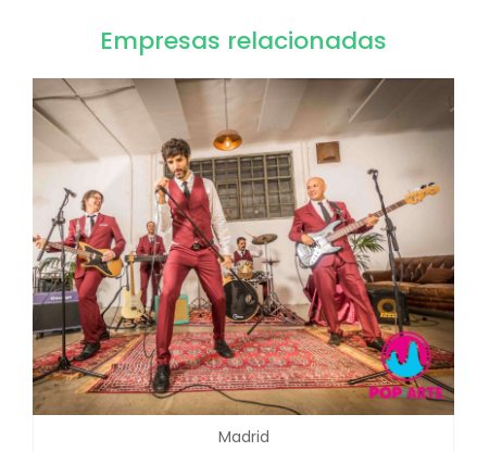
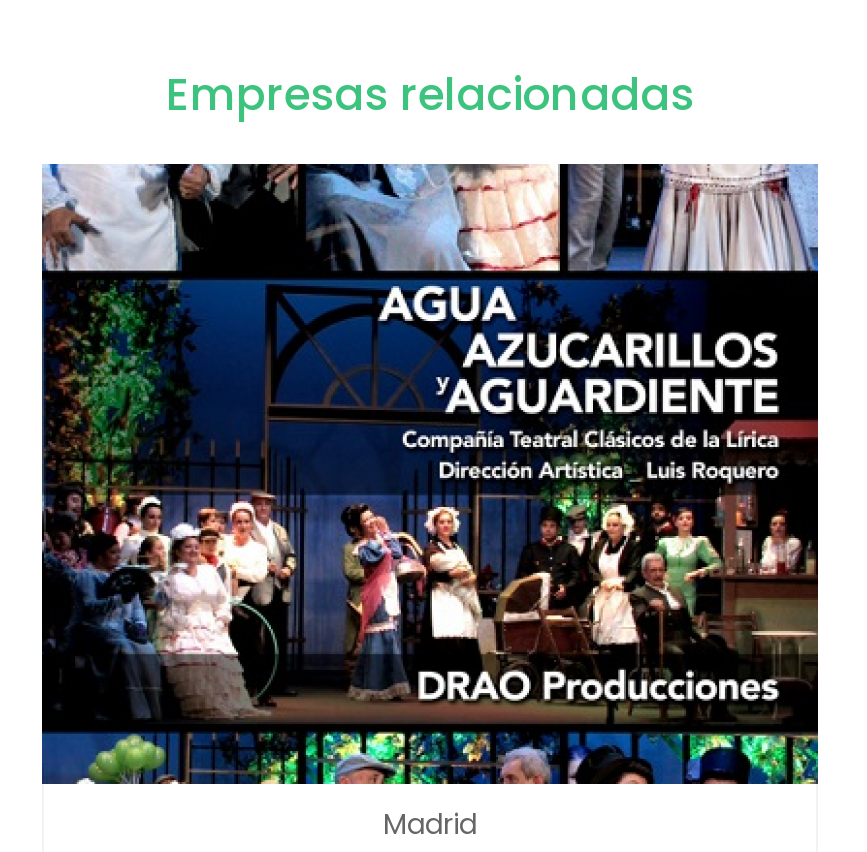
[32,77,455,416] [image] -> [40,162,820,786] [image]

